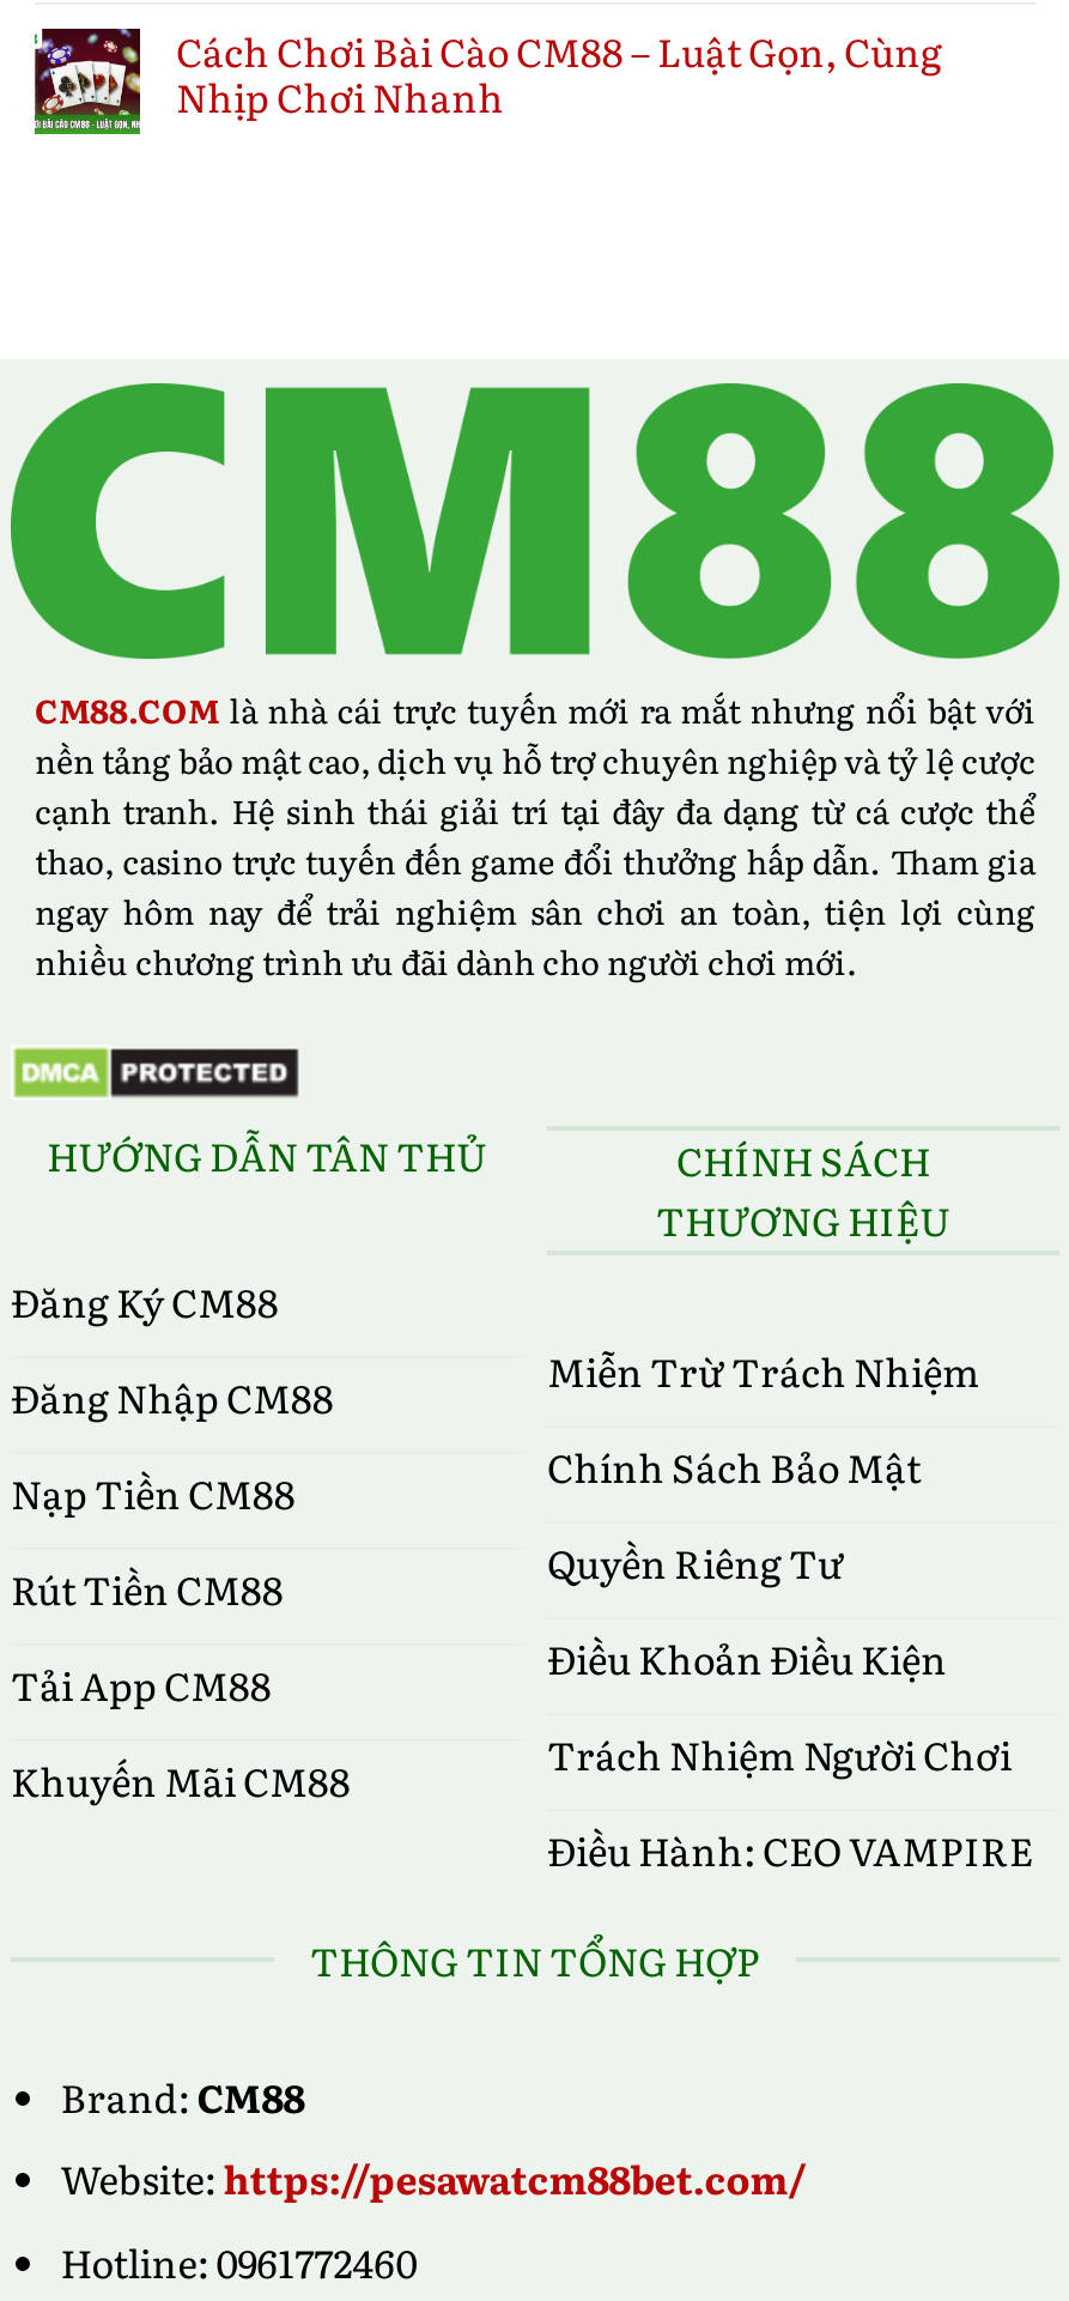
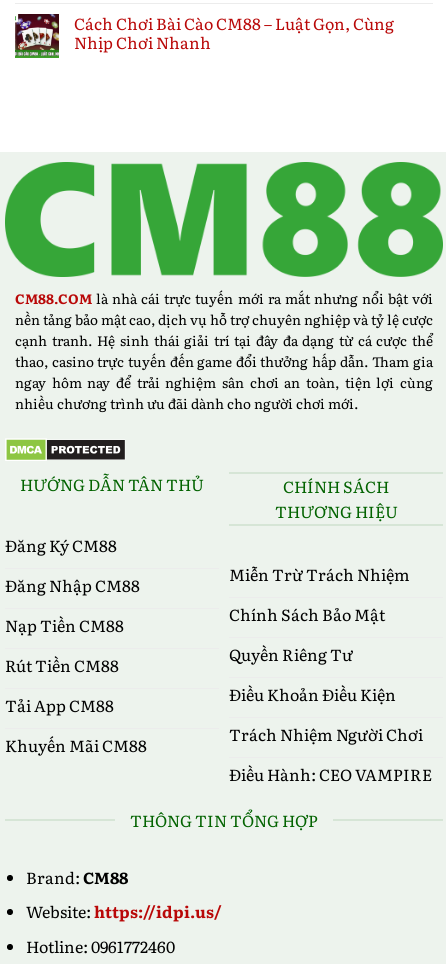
[61,2149,808,2207] Website: https://pesawatcm88bet.com/ -> [26,899,222,923] Website: https://idpi.us/

